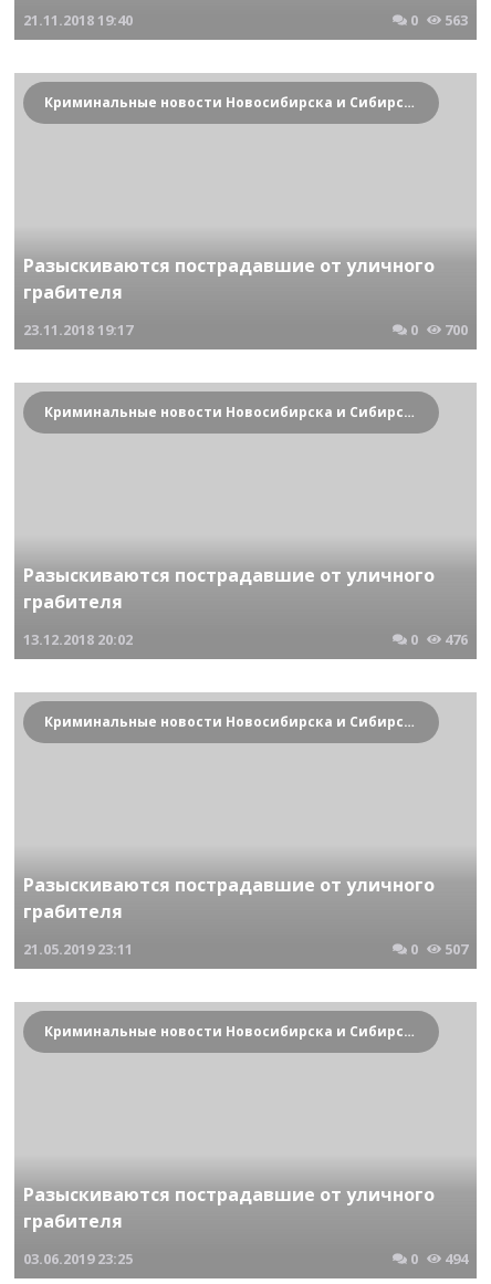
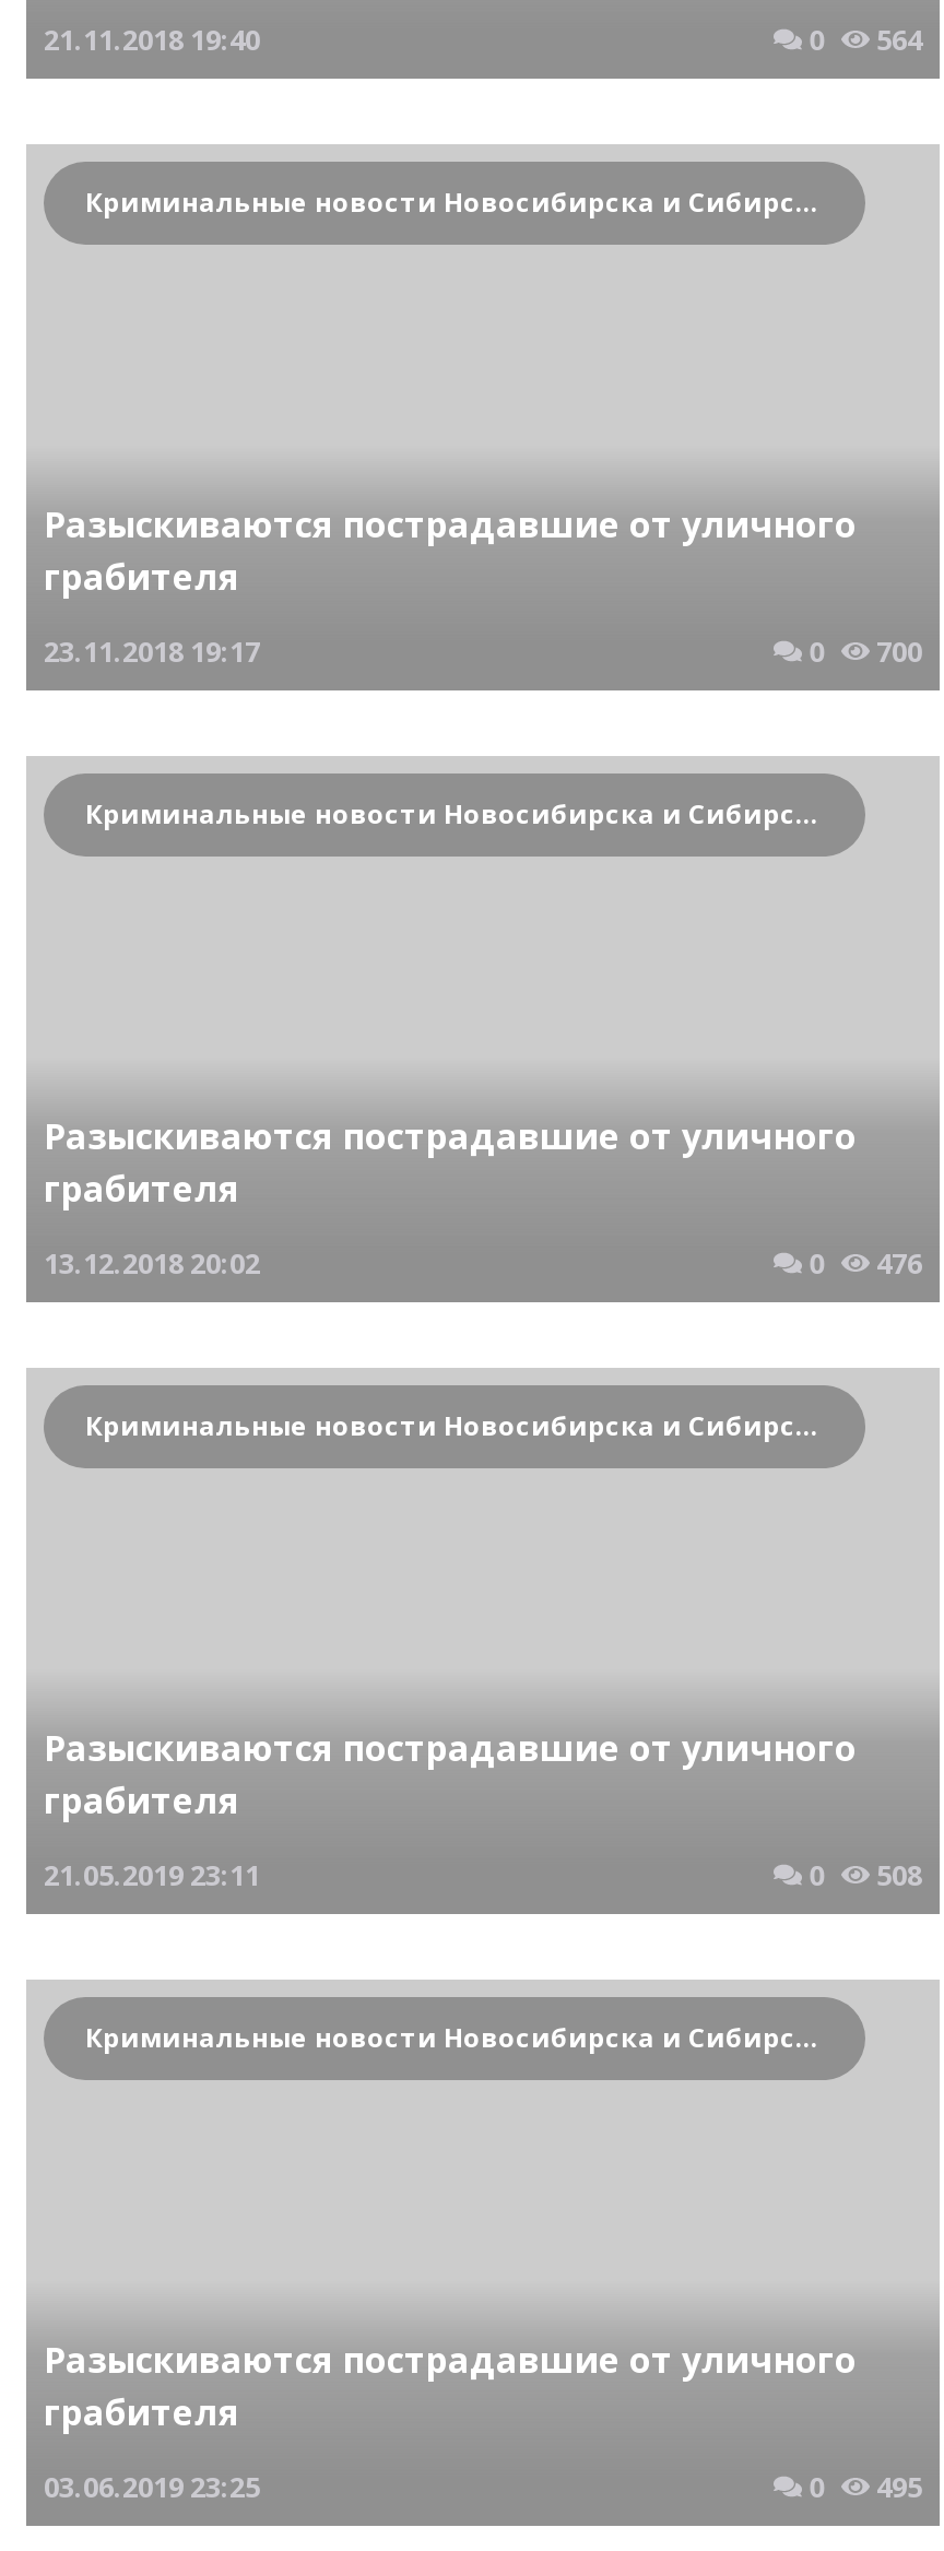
[407,10,468,30] 0 563 -> [802,19,922,58] 0 564
[407,939,468,959] 0 507 -> [802,1854,922,1894] 0 508
[407,1248,468,1268] 0 494 -> [802,2466,922,2506] 0 495

